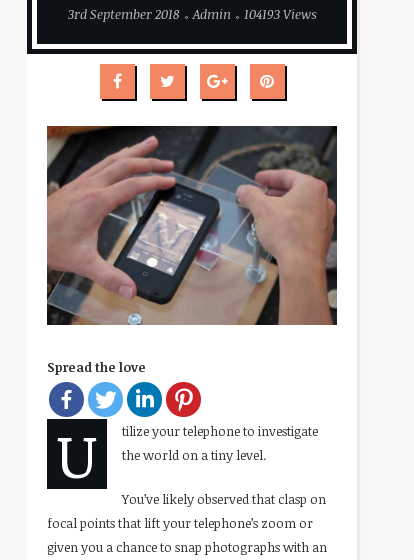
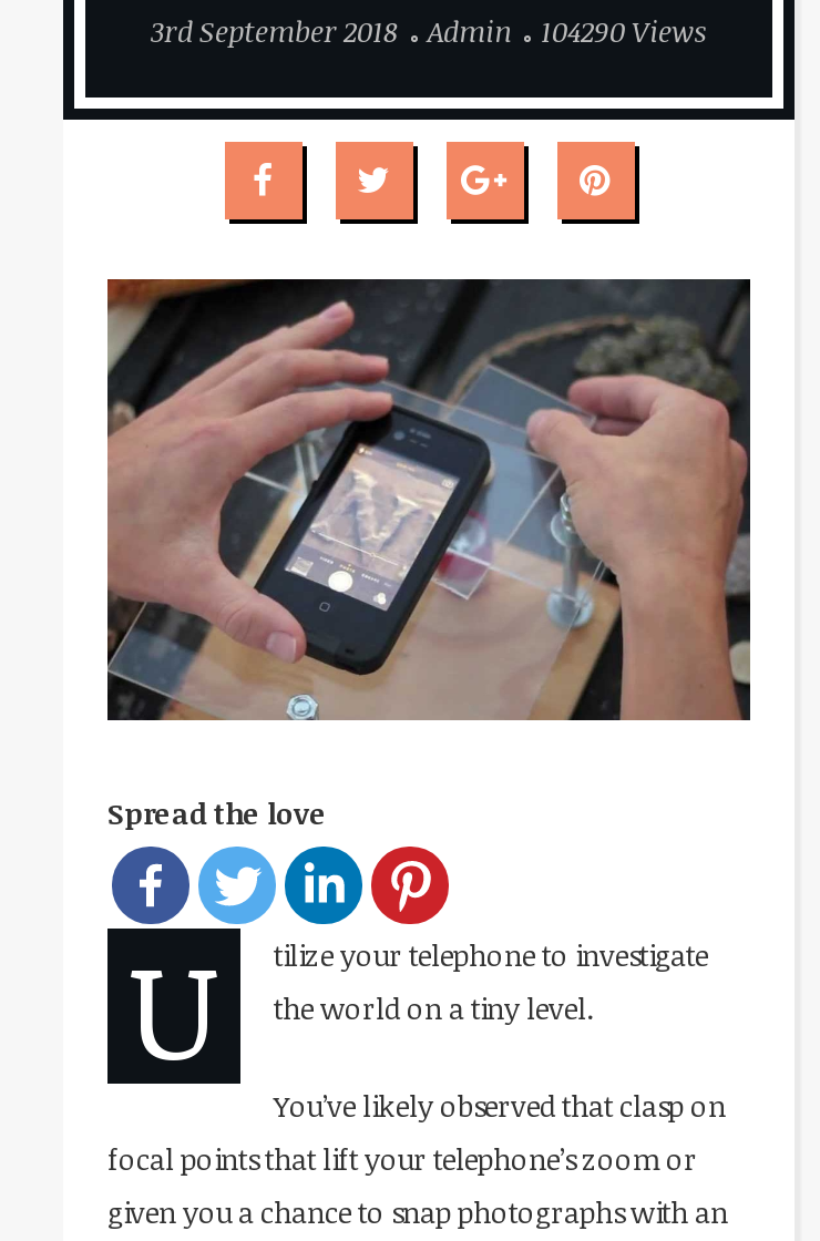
[67,5,316,23] 3rd September 2018 Admin 104193 Views -> [151,11,707,51] 3rd September 2018 Admin 104290 Views

